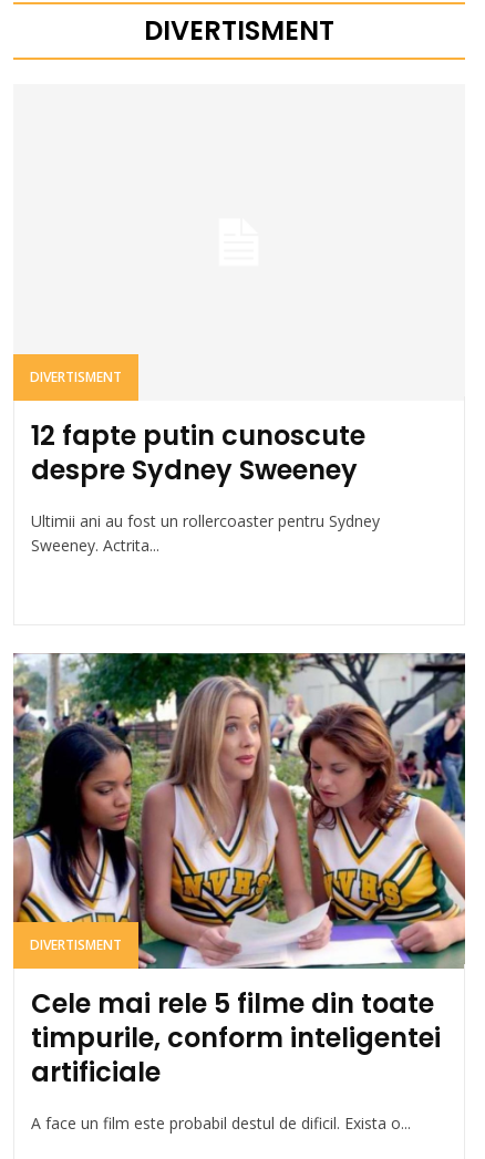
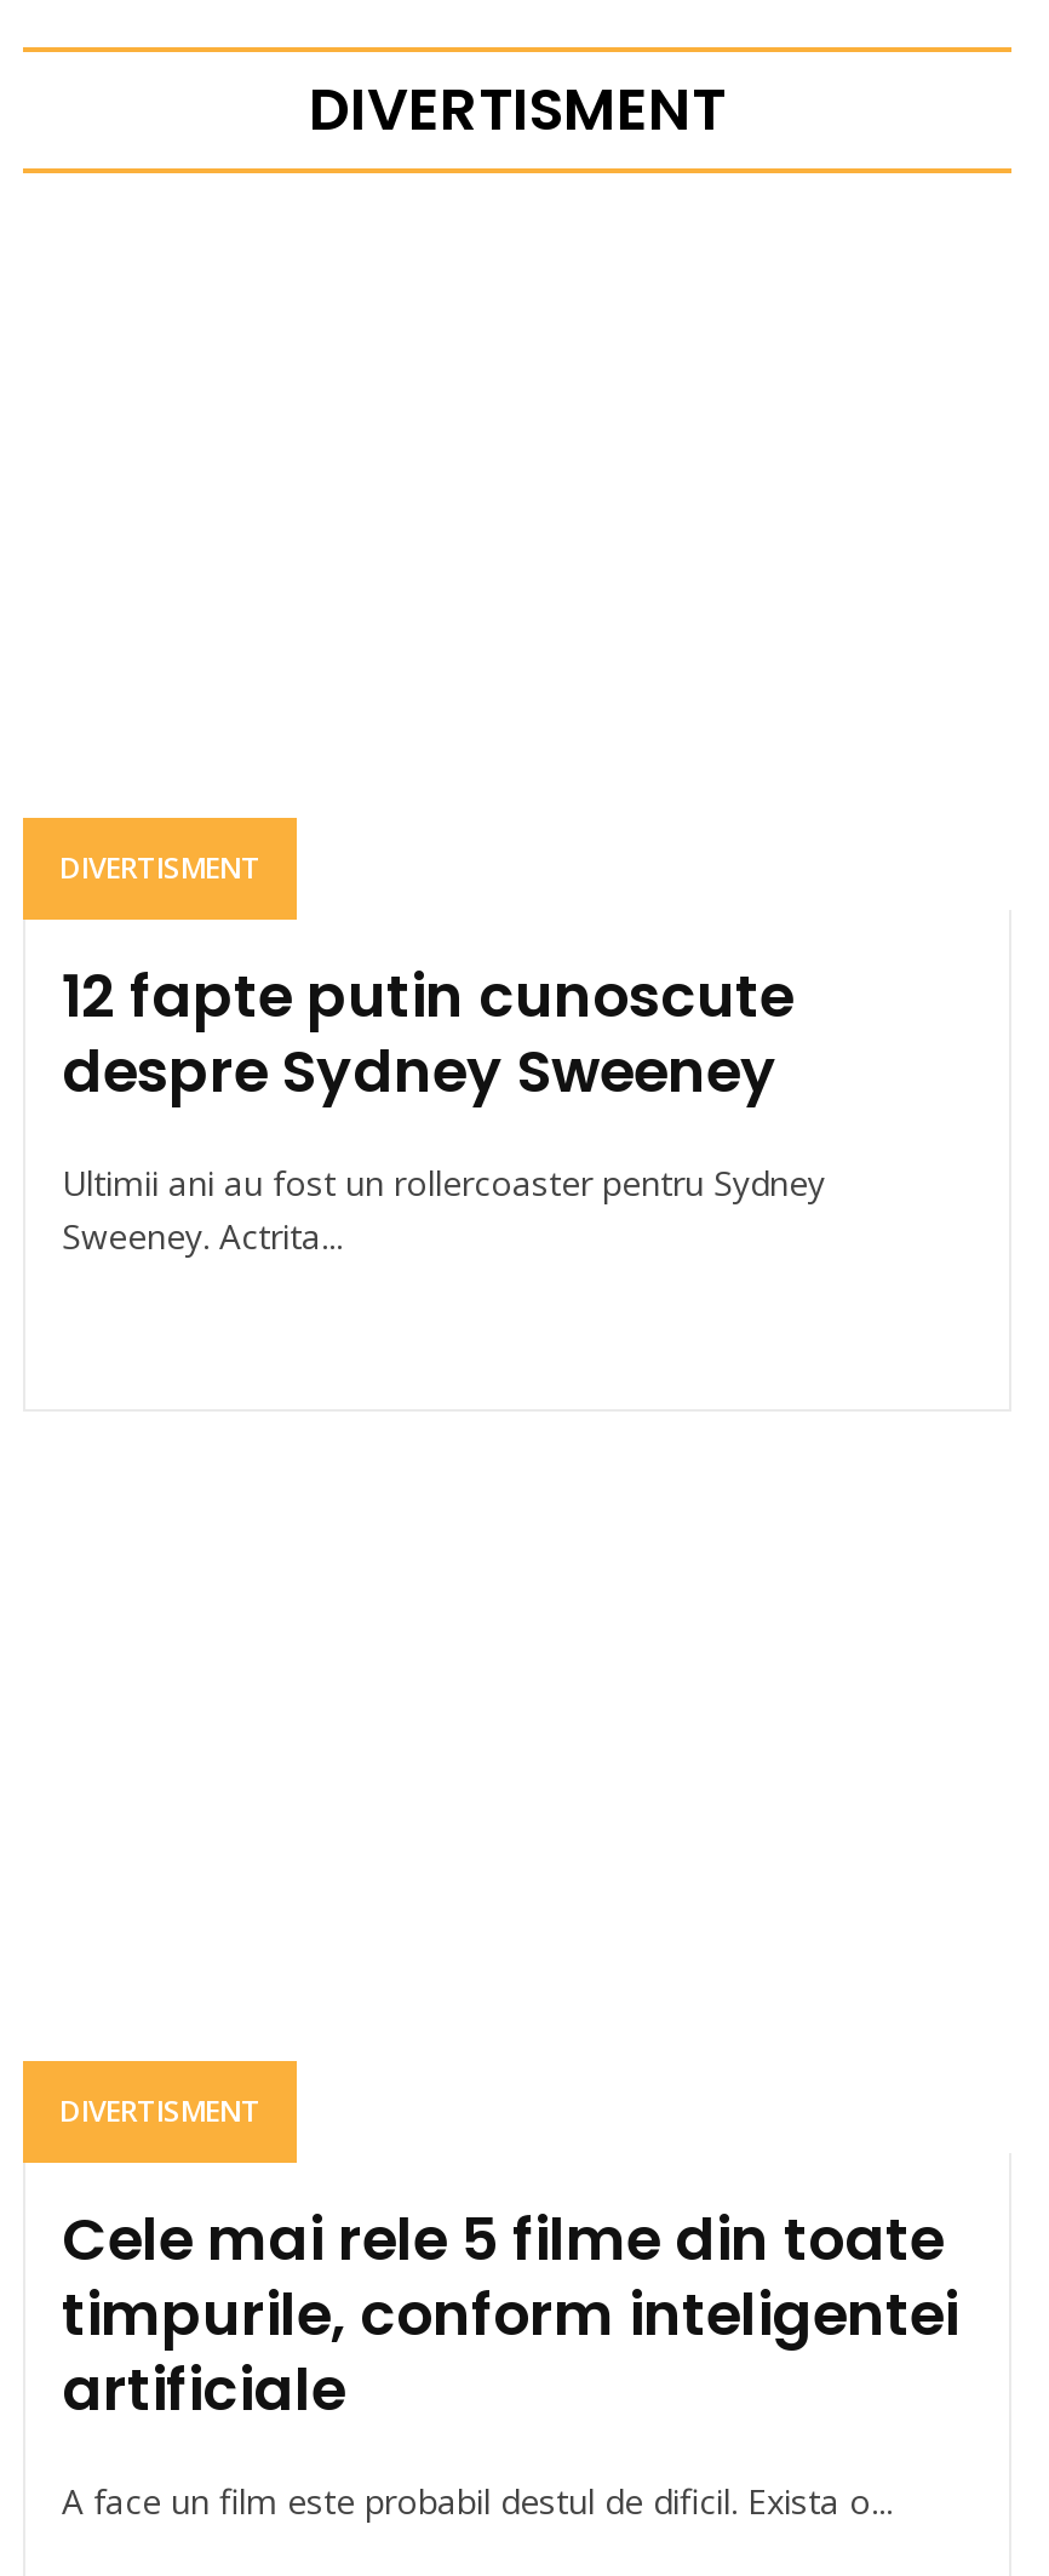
[12,652,466,970] [image] -> none

